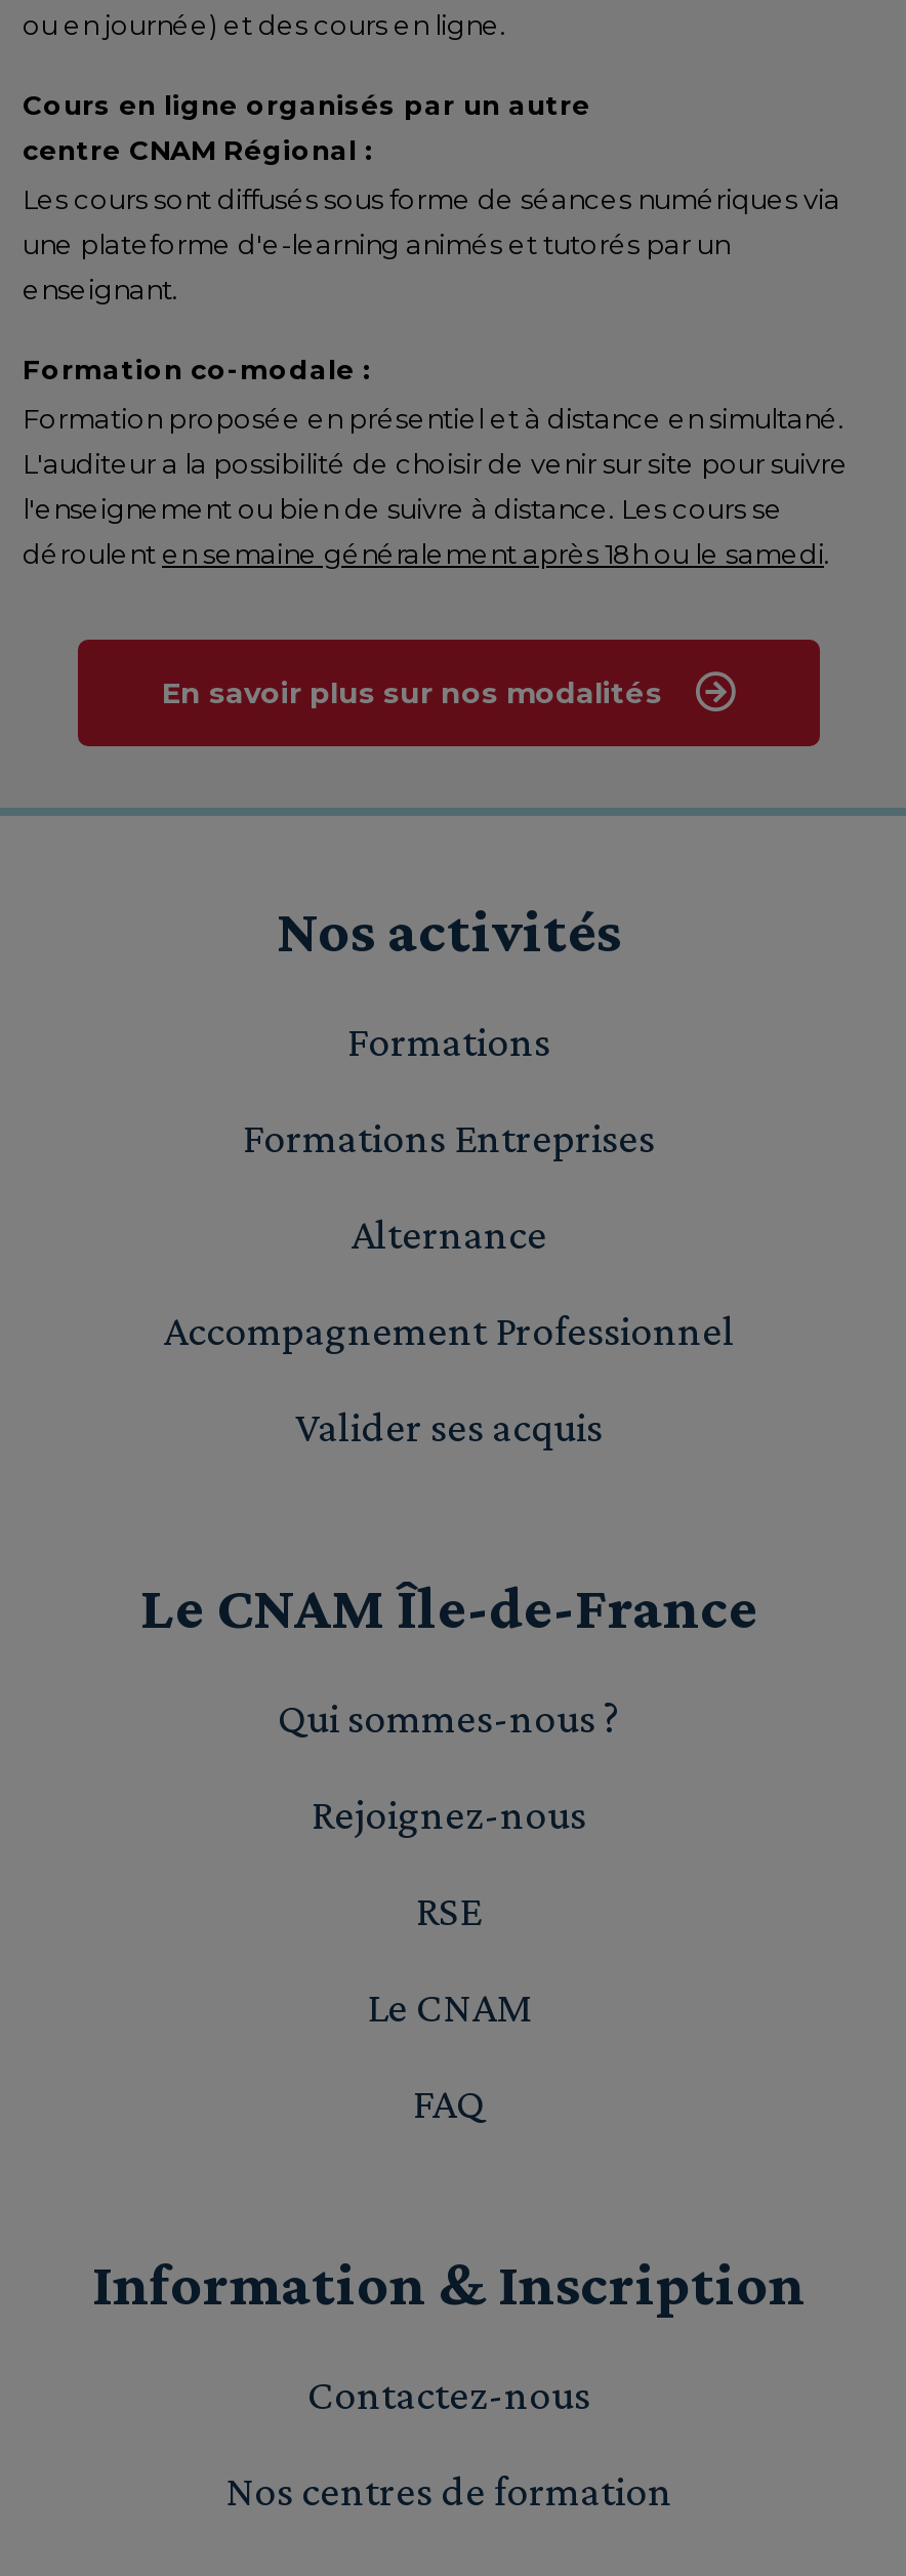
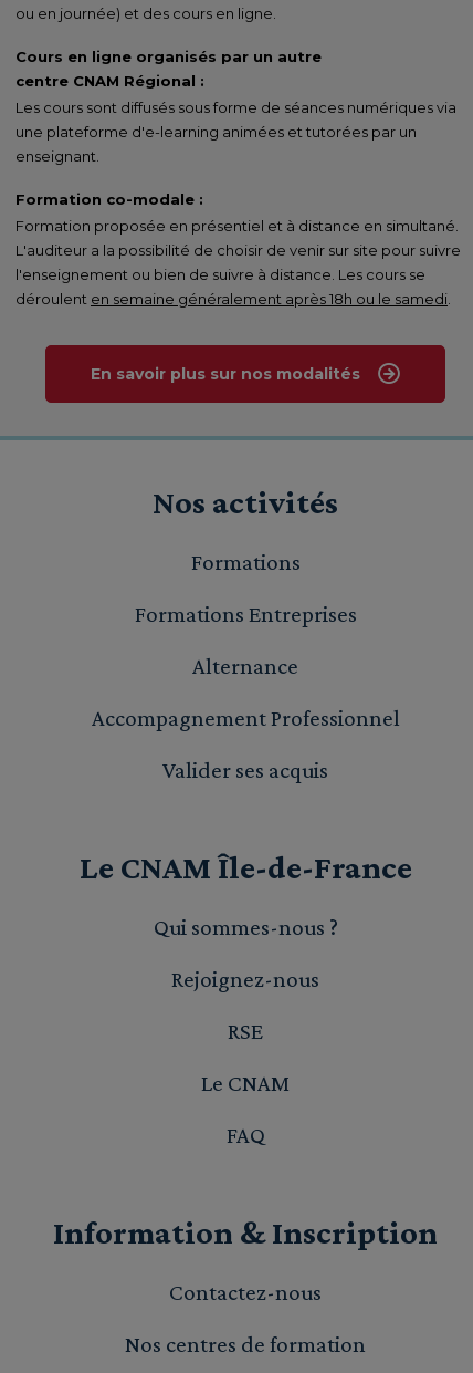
[23,228,730,260] une plateforme d'e-learning animés et tutorés par un -> [15,123,417,141] une plateforme d'e-learning animées et tutorées par un

